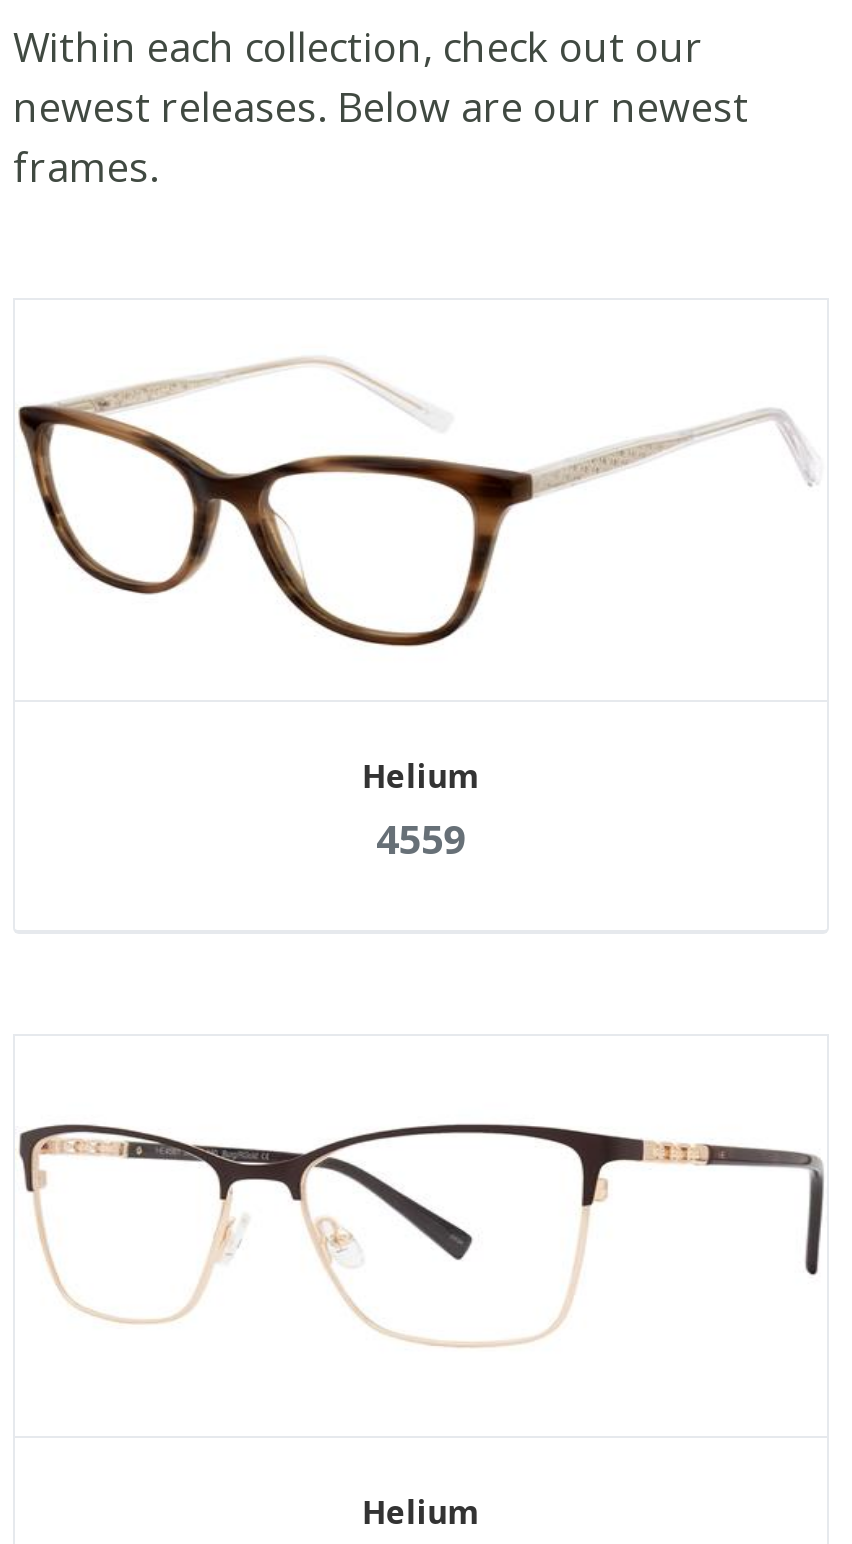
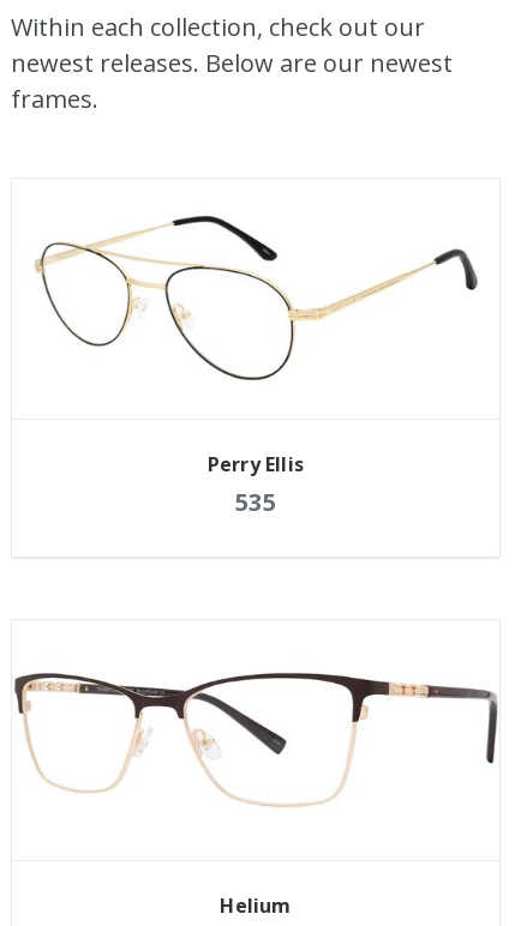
[17,356,815,648] [image] -> [13,214,491,386] [image]
[362,754,480,866] Helium | 4559 -> [208,451,304,518] Perry Ellis | 535

